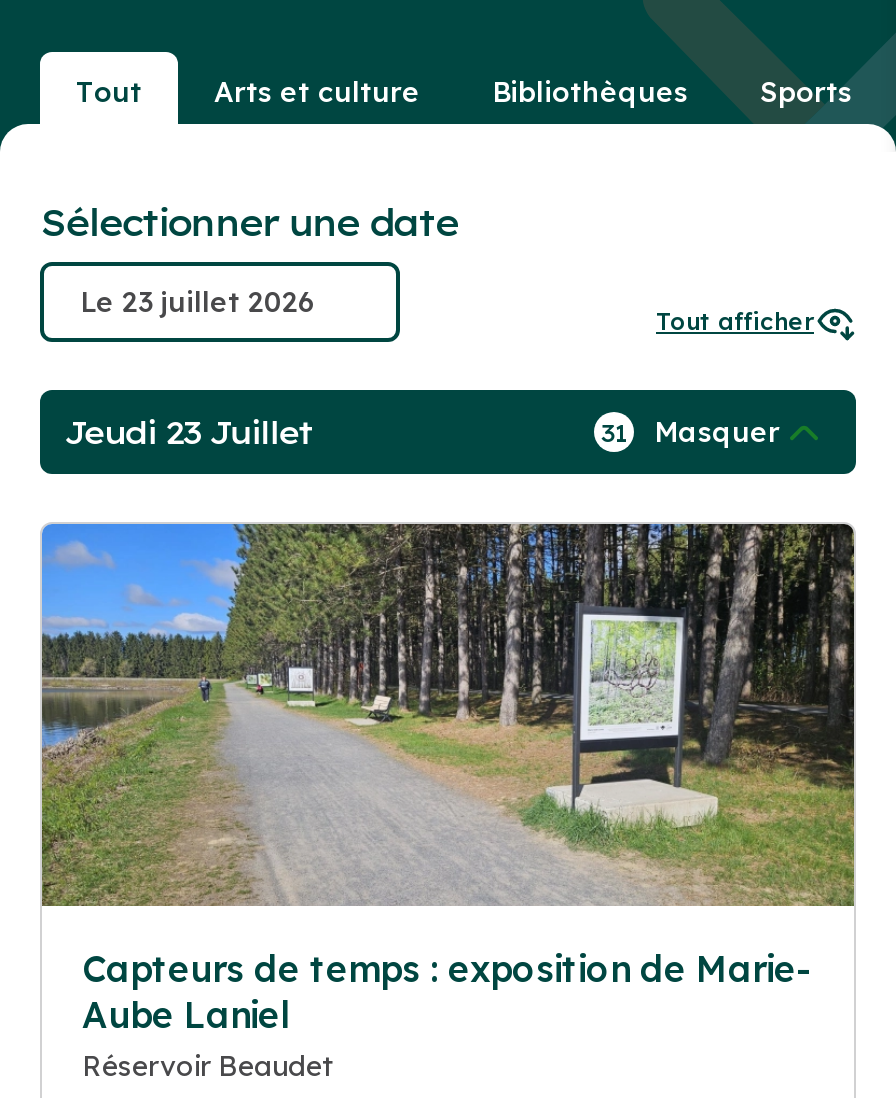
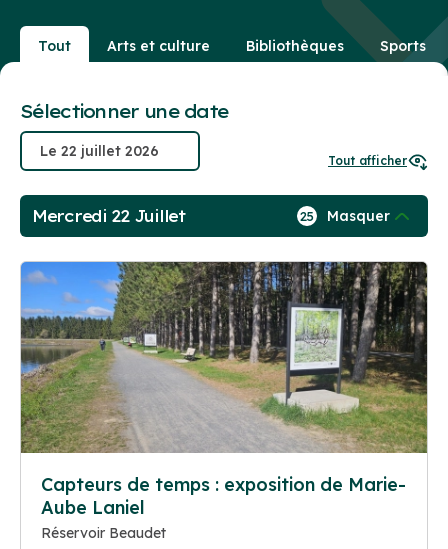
[64,412,313,452] Jeudi 23 Juillet -> [32,206,186,226] Mercredi 22 Juillet
[601,414,780,450] 31 Masquer -> [300,207,390,225] 25 Masquer

